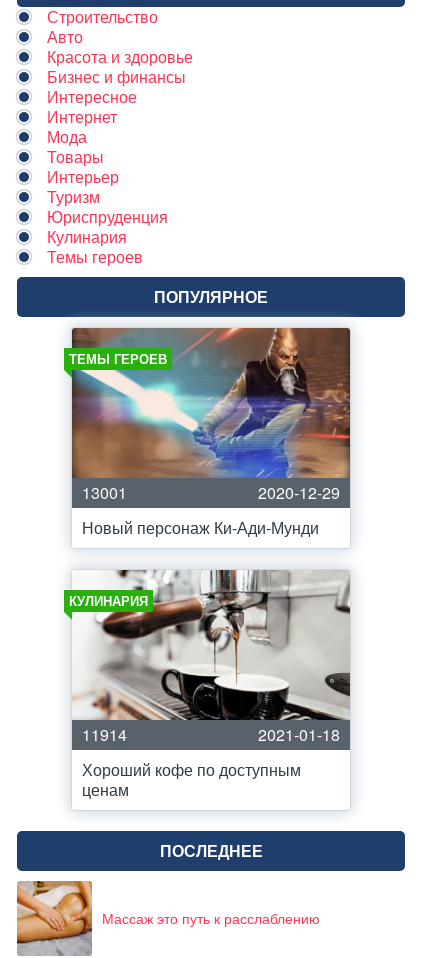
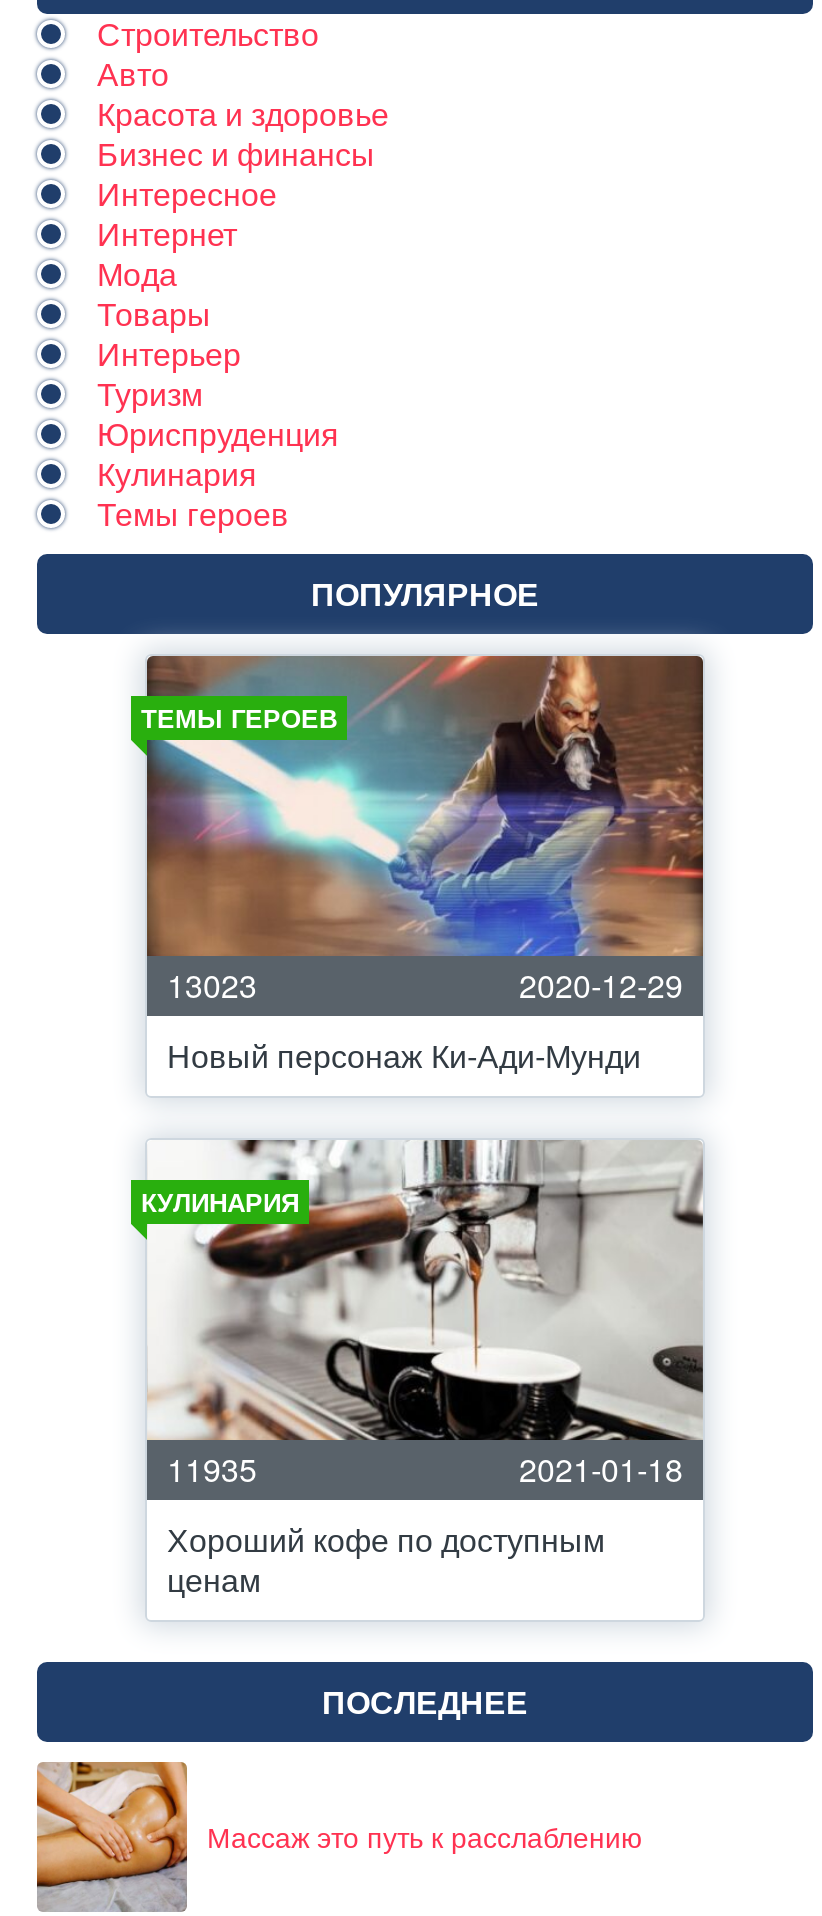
[82,481,127,504] 13001 -> [167,962,257,1008] 13023
[82,723,127,746] 11914 -> [167,1446,257,1492] 11935

